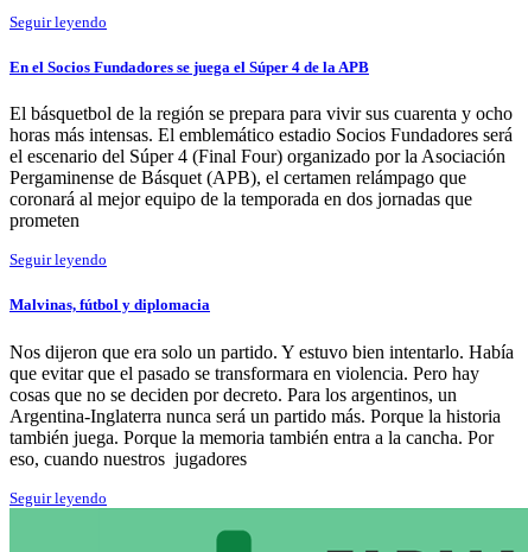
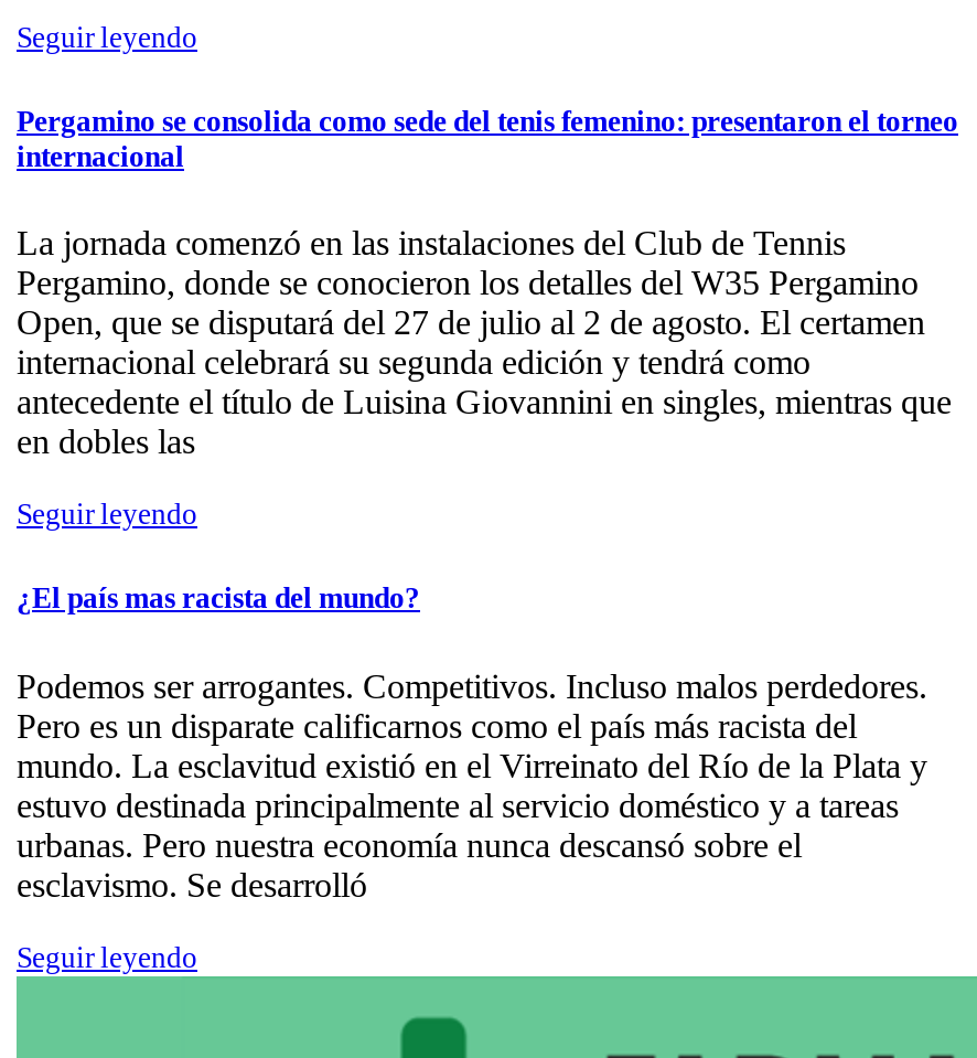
[9,58,369,76] En el Socios Fundadores se juega el Súper 4 de la APB -> [17,105,958,173] Pergamino se consolida como sede del tenis femenino: presentaron el torneo | internacional
[9,104,513,231] El básquetbol de la región se prepara para vivir sus cuarenta y ocho | horas más intensas. El emblemático estadio Socios Fundadores será | el escenario del Súper 4 (Final Four) organizado por la Asociación | Pergaminense de Básquet (APB), el certamen relámpago que | coronará al mejor equipo de la temporada en dos jornadas que | prometen -> [17,224,952,460] La jornada comenzó en las instalaciones del Club de Tennis | Pergamino, donde se conocieron los detalles del W35 Pergamino | Open, que se disputará del 27 de julio al 2 de agosto. El certamen | internacional celebrará su segunda edición y tendrá como | antecedente el título de Luisina Giovannini en singles, mientras que | en dobles las
[9,296,210,314] Malvinas, fútbol y diplomacia -> [17,582,420,615] ¿El país mas racista del mundo?
[9,341,514,468] Nos dijeron que era solo un partido. Y estuvo bien intentarlo. Había | que evitar que el pasado se transformara en violencia. Pero hay | cosas que no se deciden por decreto. Para los argentinos, un | Argentina-Inglaterra nunca será un partido más. Porque la historia | también juega. Porque la memoria también entra a la cancha. Por | eso, cuando nuestros jugadores -> [17,666,927,902] Podemos ser arrogantes. Competitivos. Incluso malos perdedores. | Pero es un disparate calificarnos como el país más racista del | mundo. La esclavitud existió en el Virreinato del Río de la Plata y | estuvo destinada principalmente al servicio doméstico y a tareas | urbanas. Pero nuestra economía nunca descansó sobre el | esclavismo. Se desarrolló

